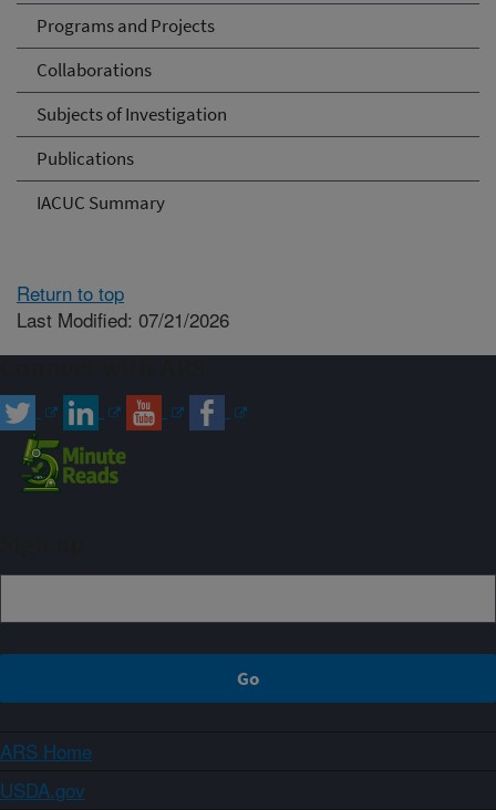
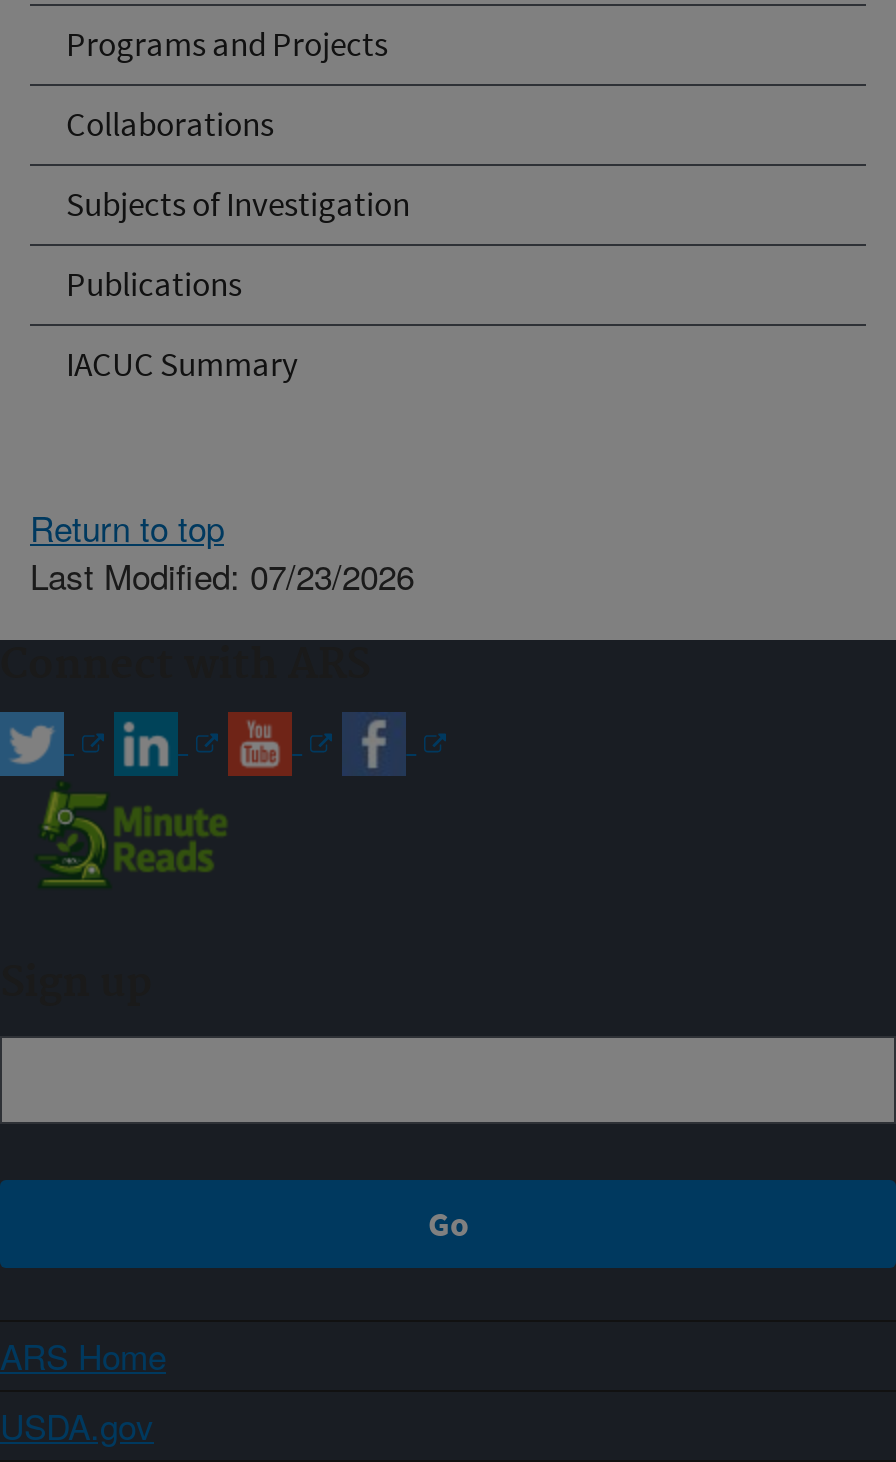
[17,305,229,333] Last Modified: 07/21/2026 -> [30,549,414,599] Last Modified: 07/23/2026

